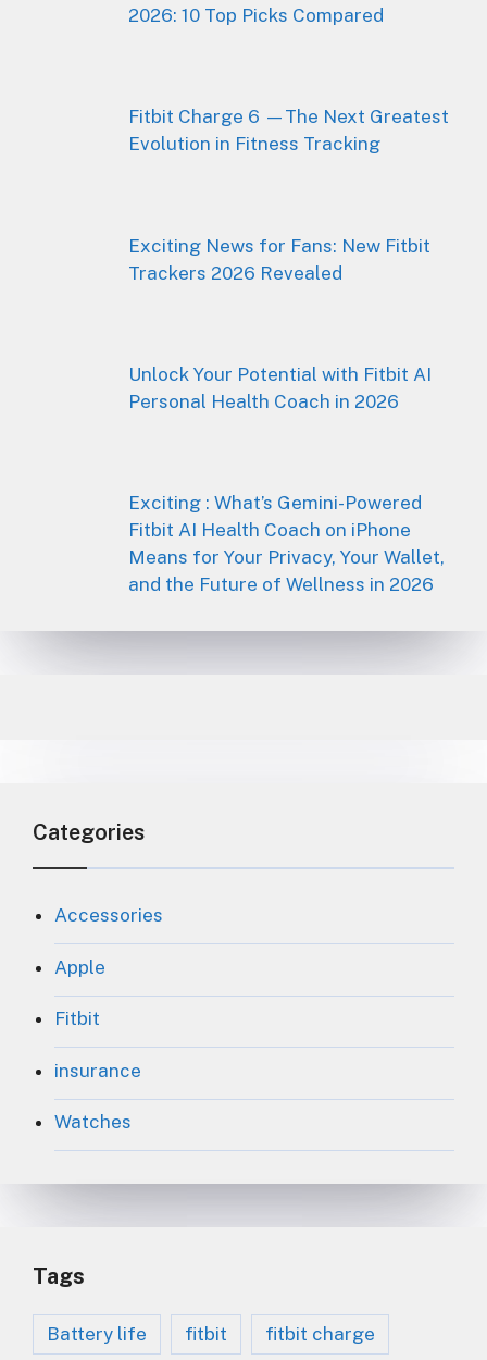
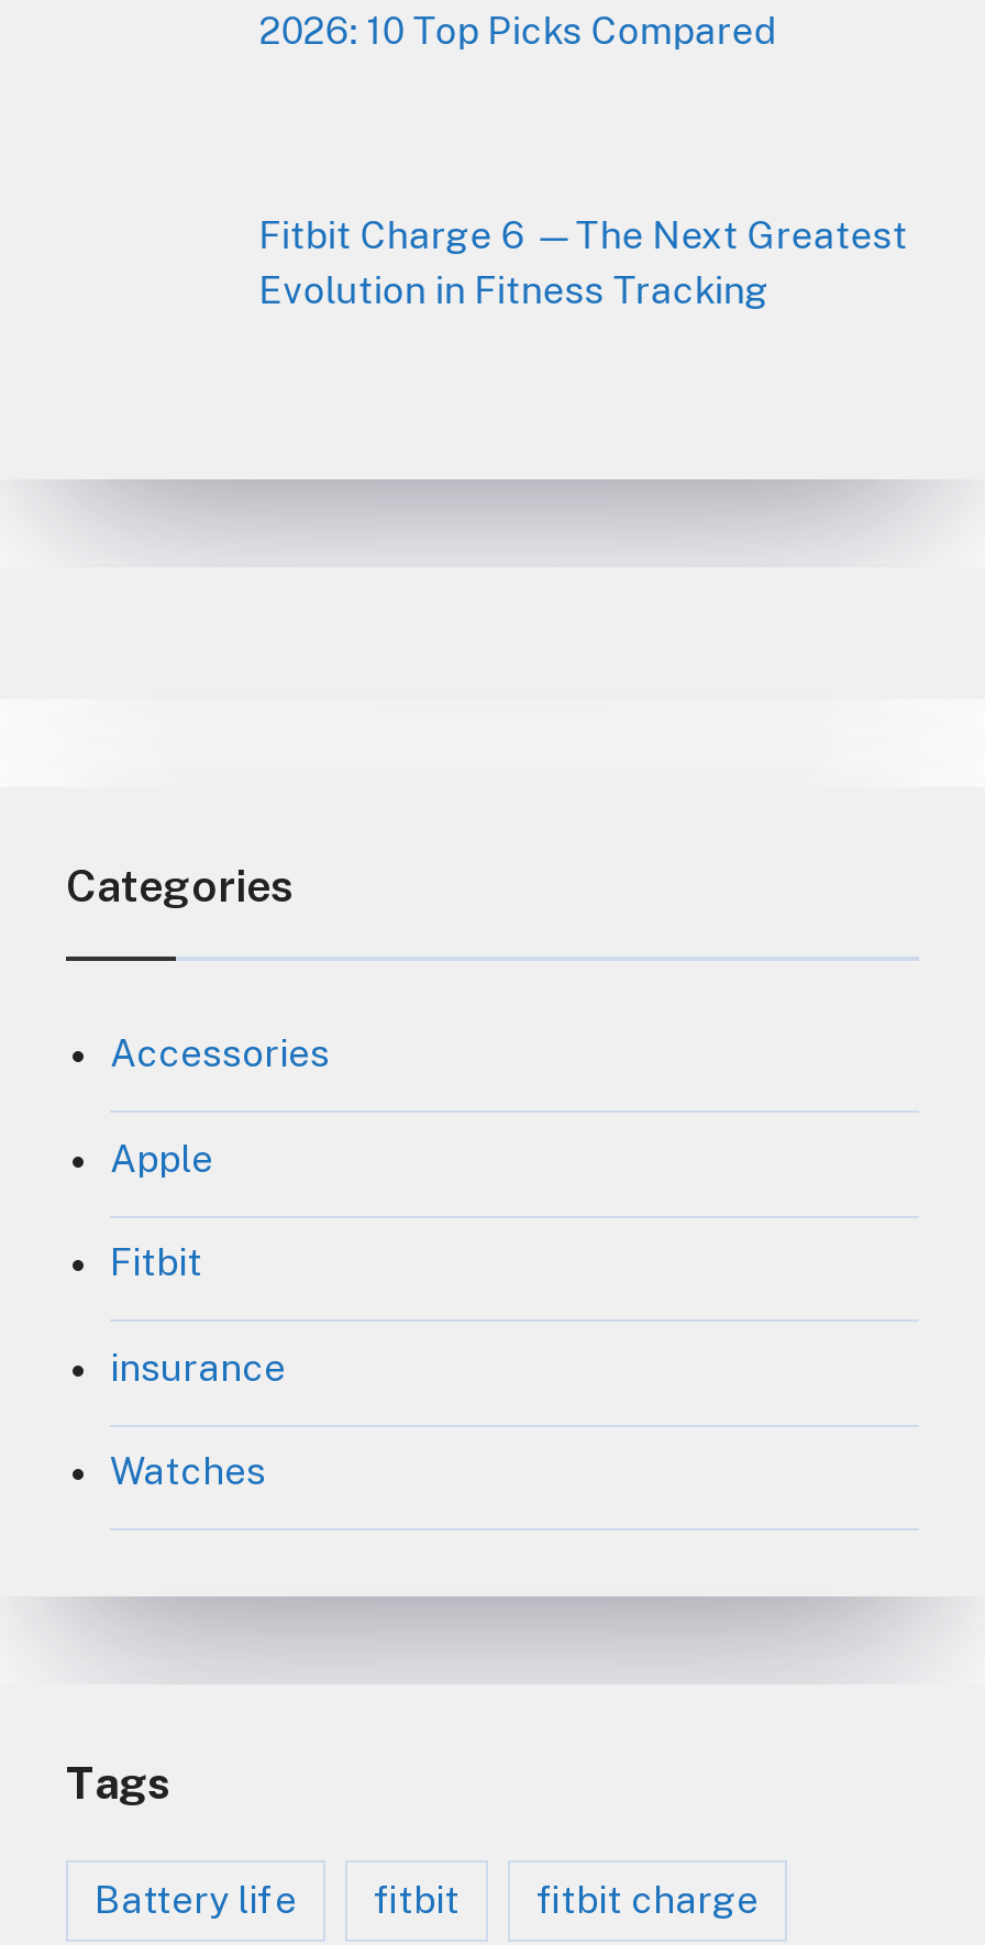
[128,235,430,284] Exciting News for Fans: New Fitbit | Trackers 2026 Revealed -> none
[128,363,431,412] Unlock Your Potential with Fitbit AI | Personal Health Coach in 2026 -> none
[128,492,444,595] Exciting : What’s Gemini-Powered | Fitbit AI Health Coach on iPhone | Means for Your Privacy, Your Wallet, | and the Future of Wellness in 2026 -> none

